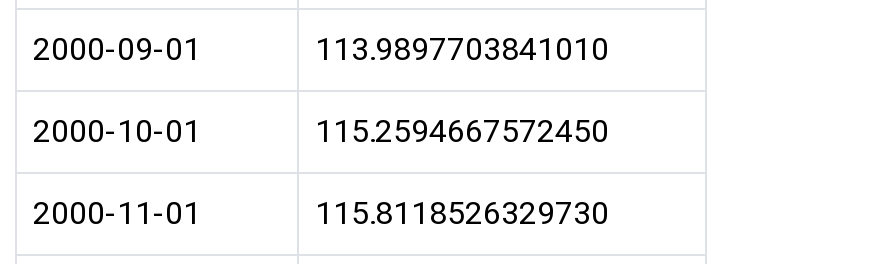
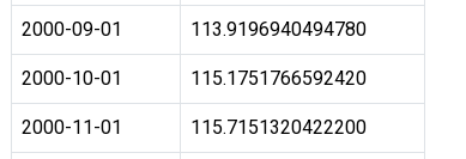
[315,30,609,68] 113.9897703841010 -> [190,18,367,41] 113.9196940494780
[315,112,609,150] 115.2594667572450 -> [190,67,367,90] 115.1751766592420
[315,194,609,232] 115.8118526329730 -> [190,116,367,139] 115.7151320422200

